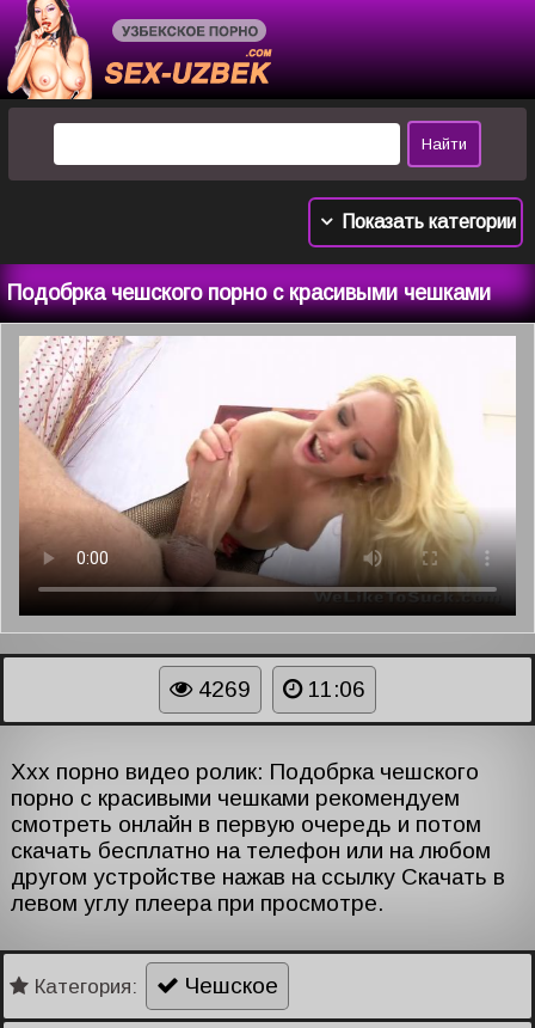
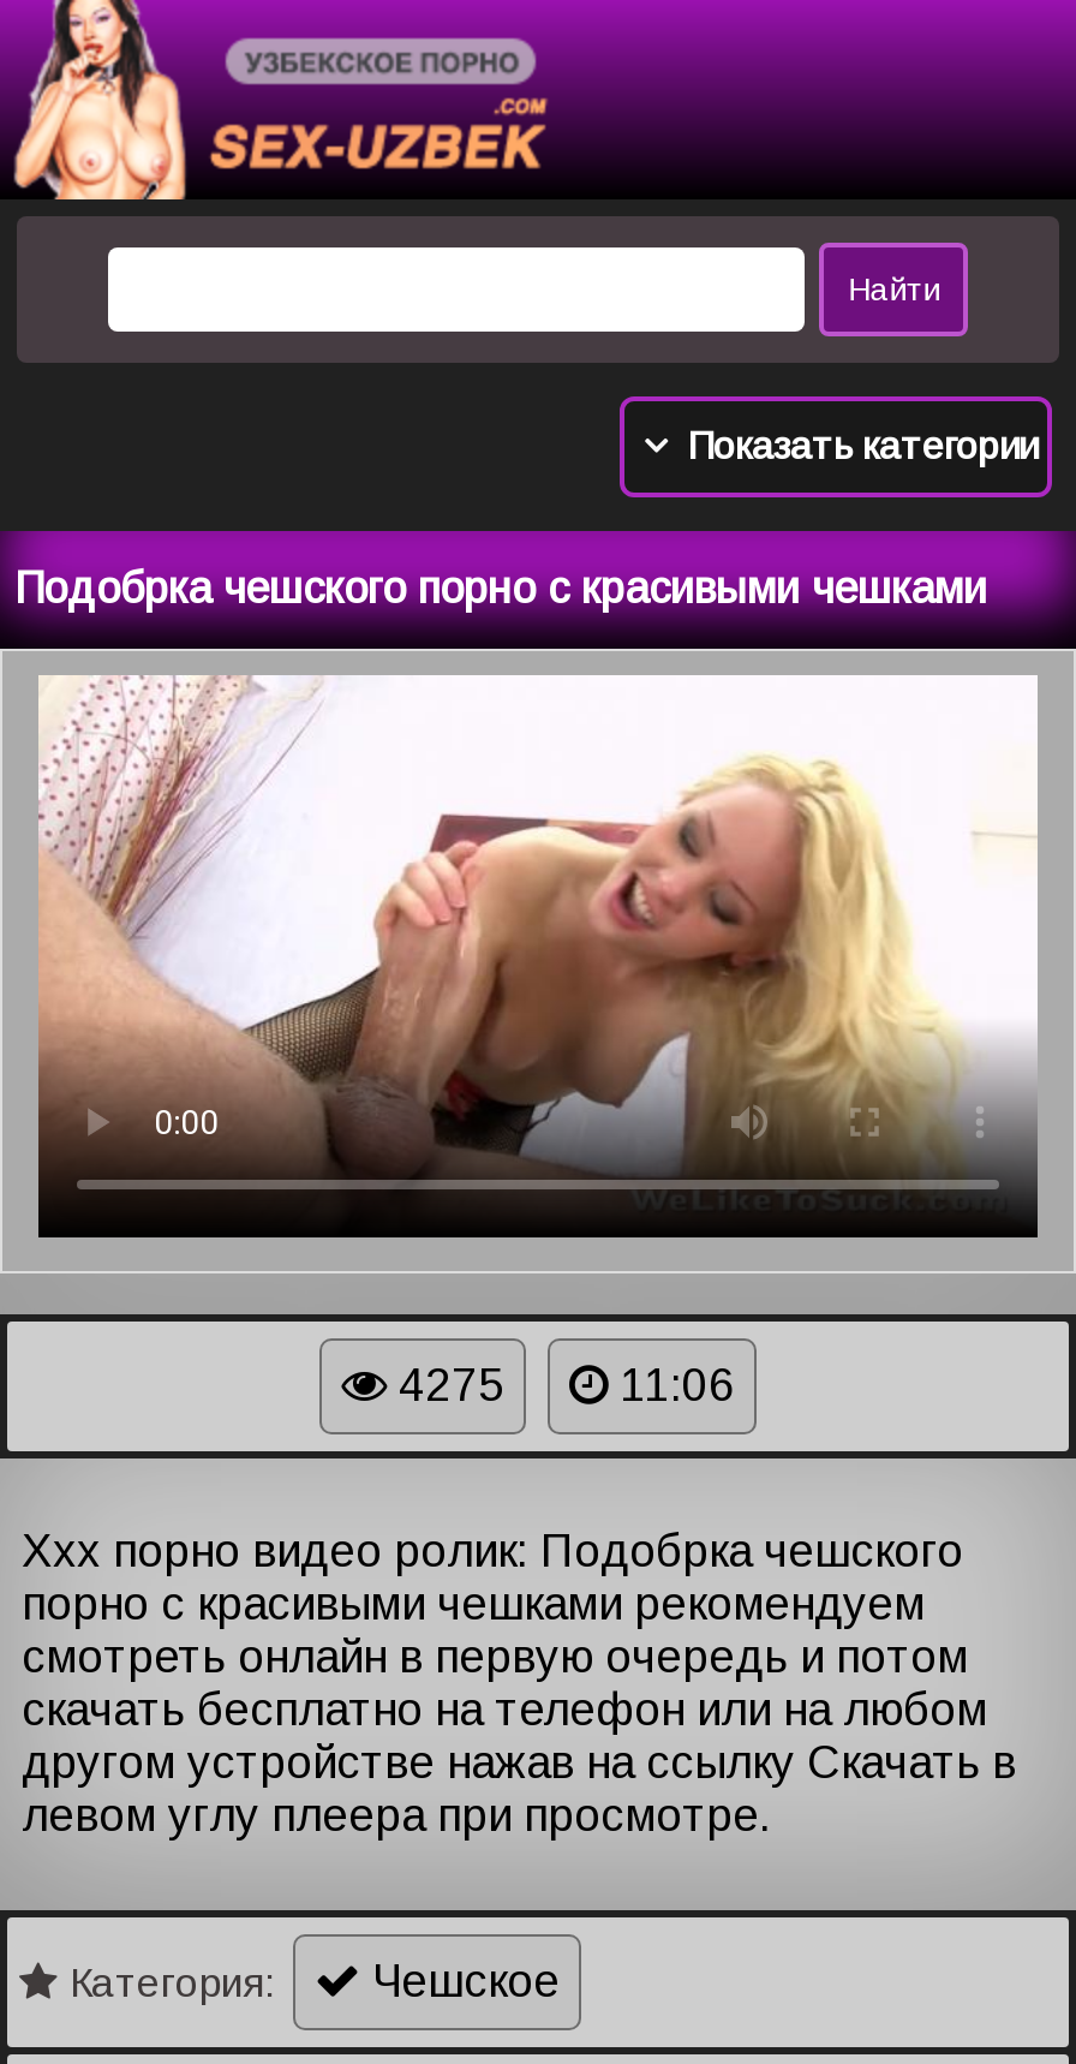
[192,677,251,702] 4269 -> [387,1360,504,1410] 4275

